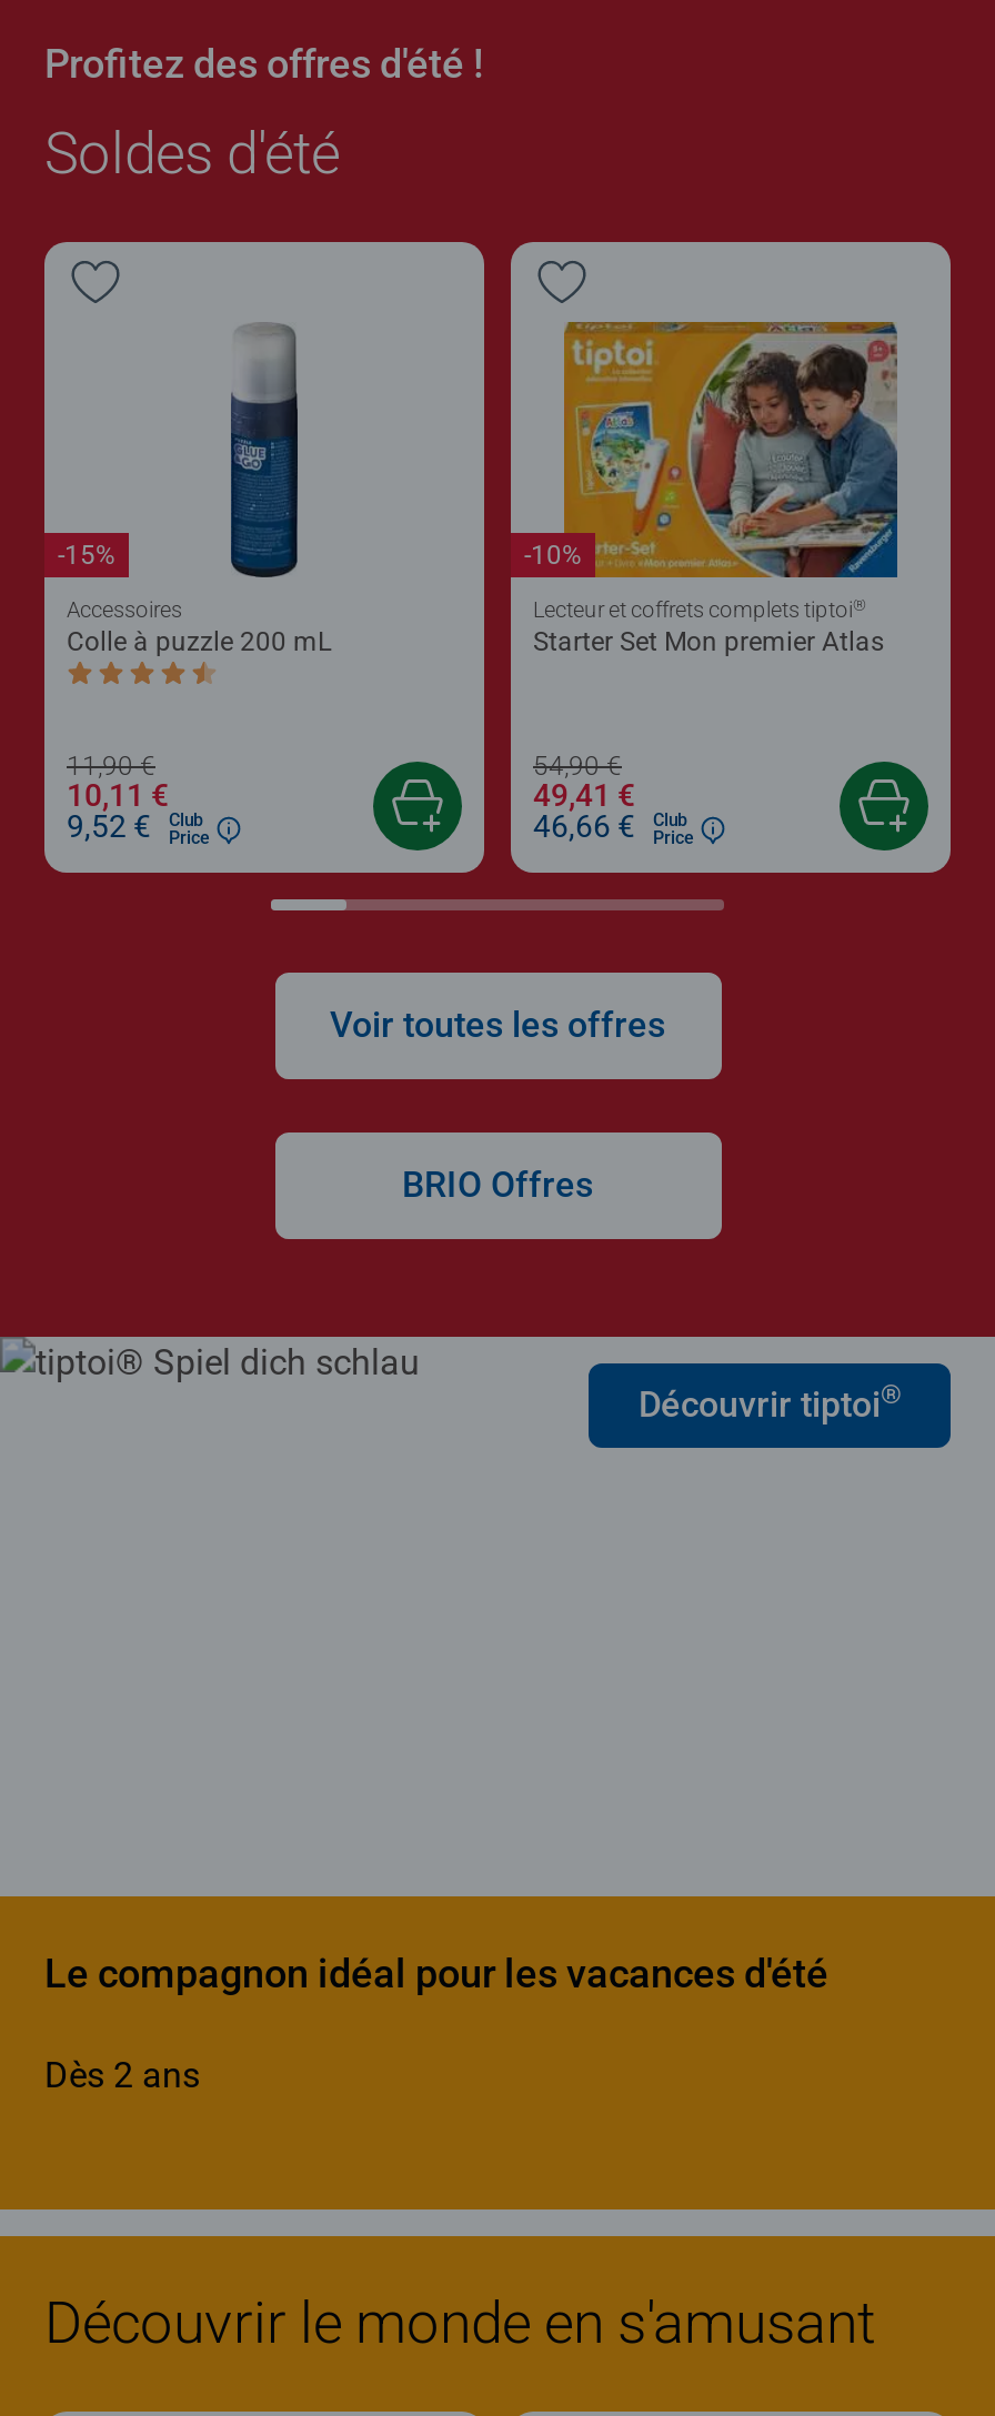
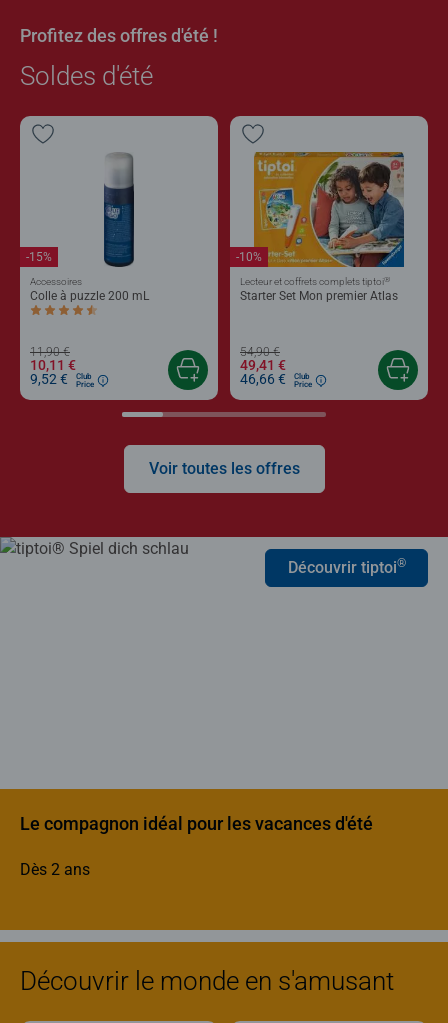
[402,1164,593,1206] BRIO Offres -> none

